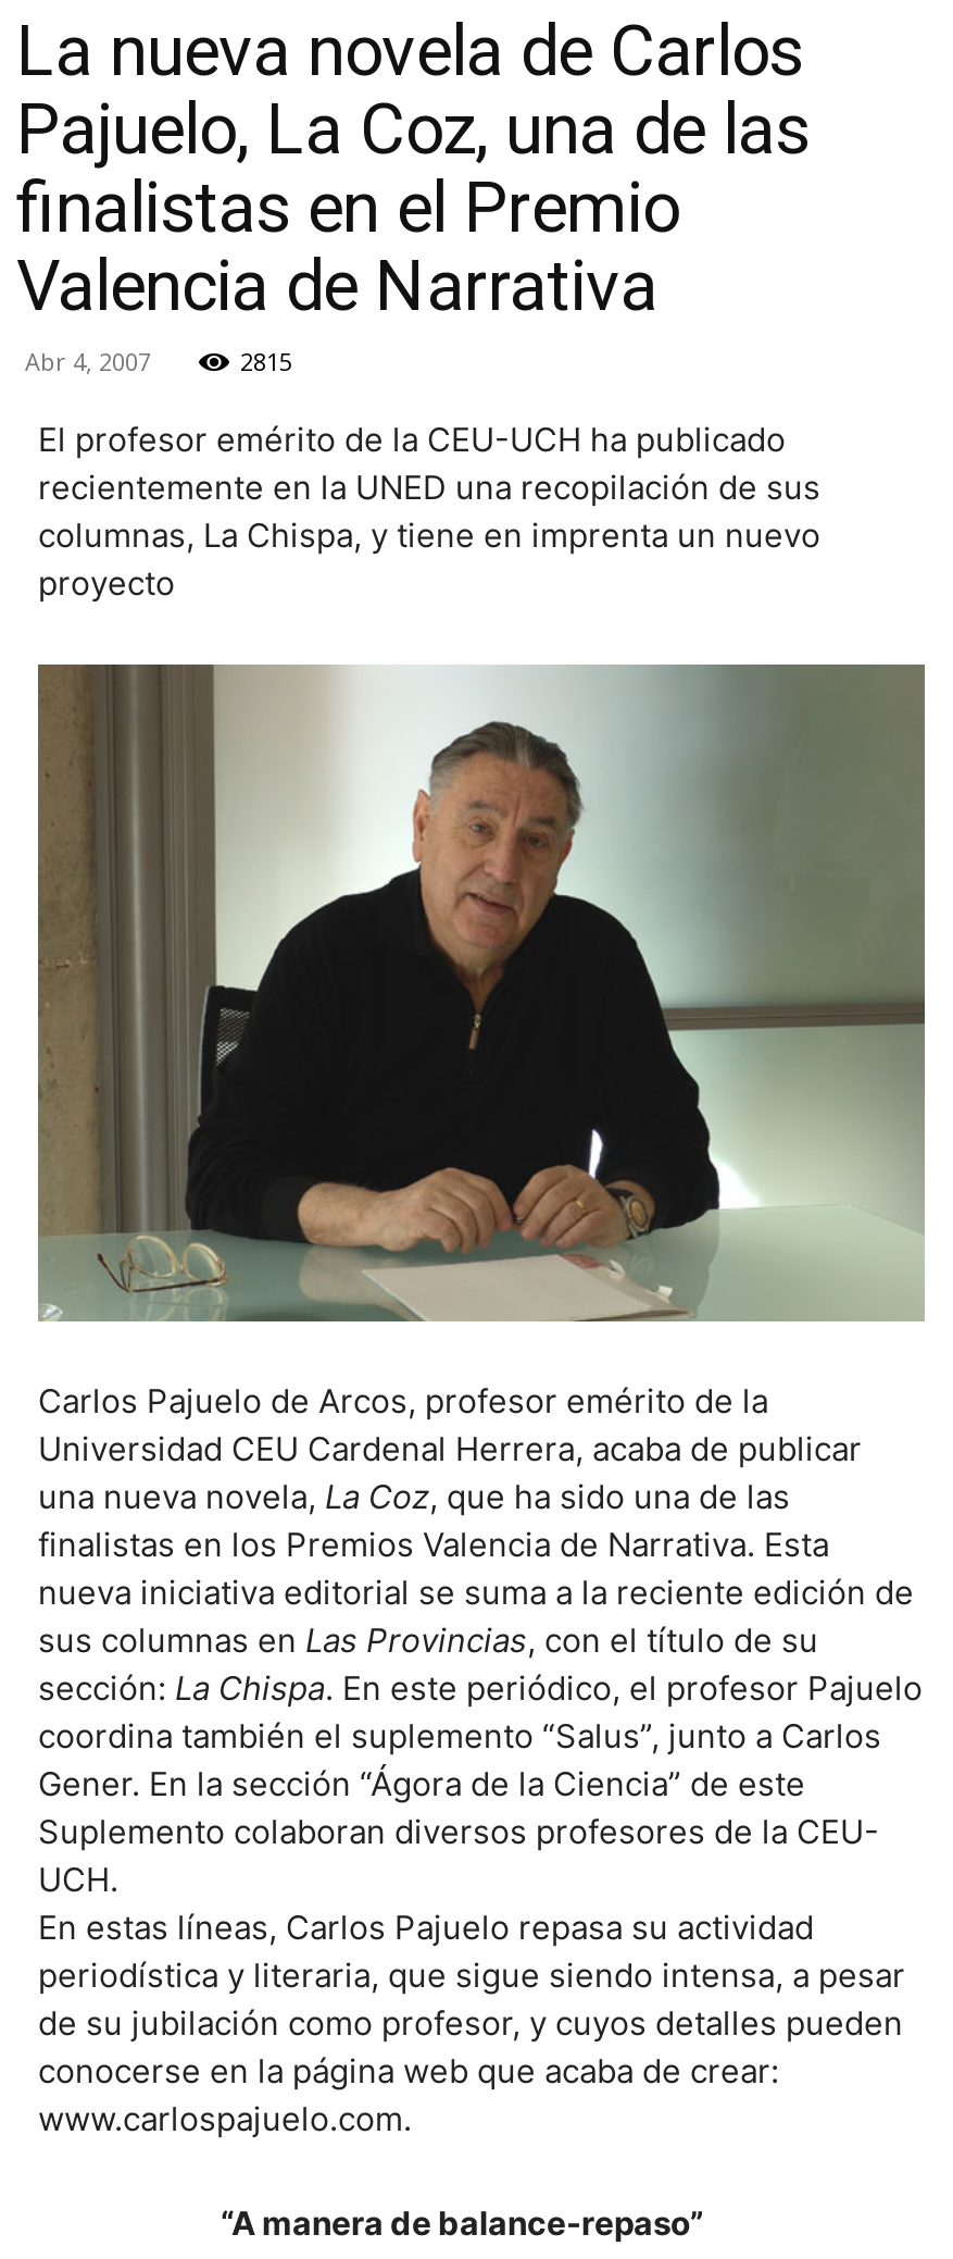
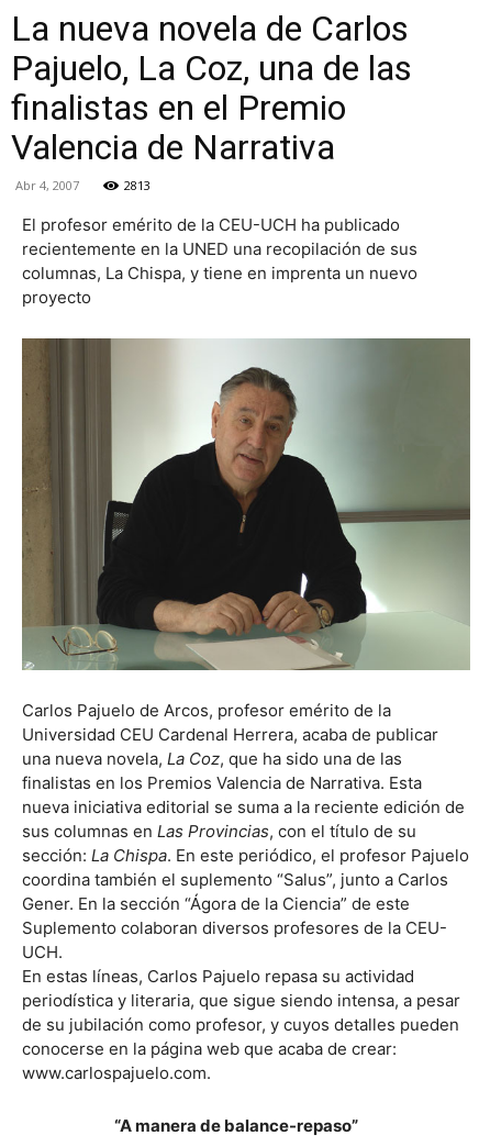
[240,345,292,377] 2815 -> [124,177,151,193] 2813

